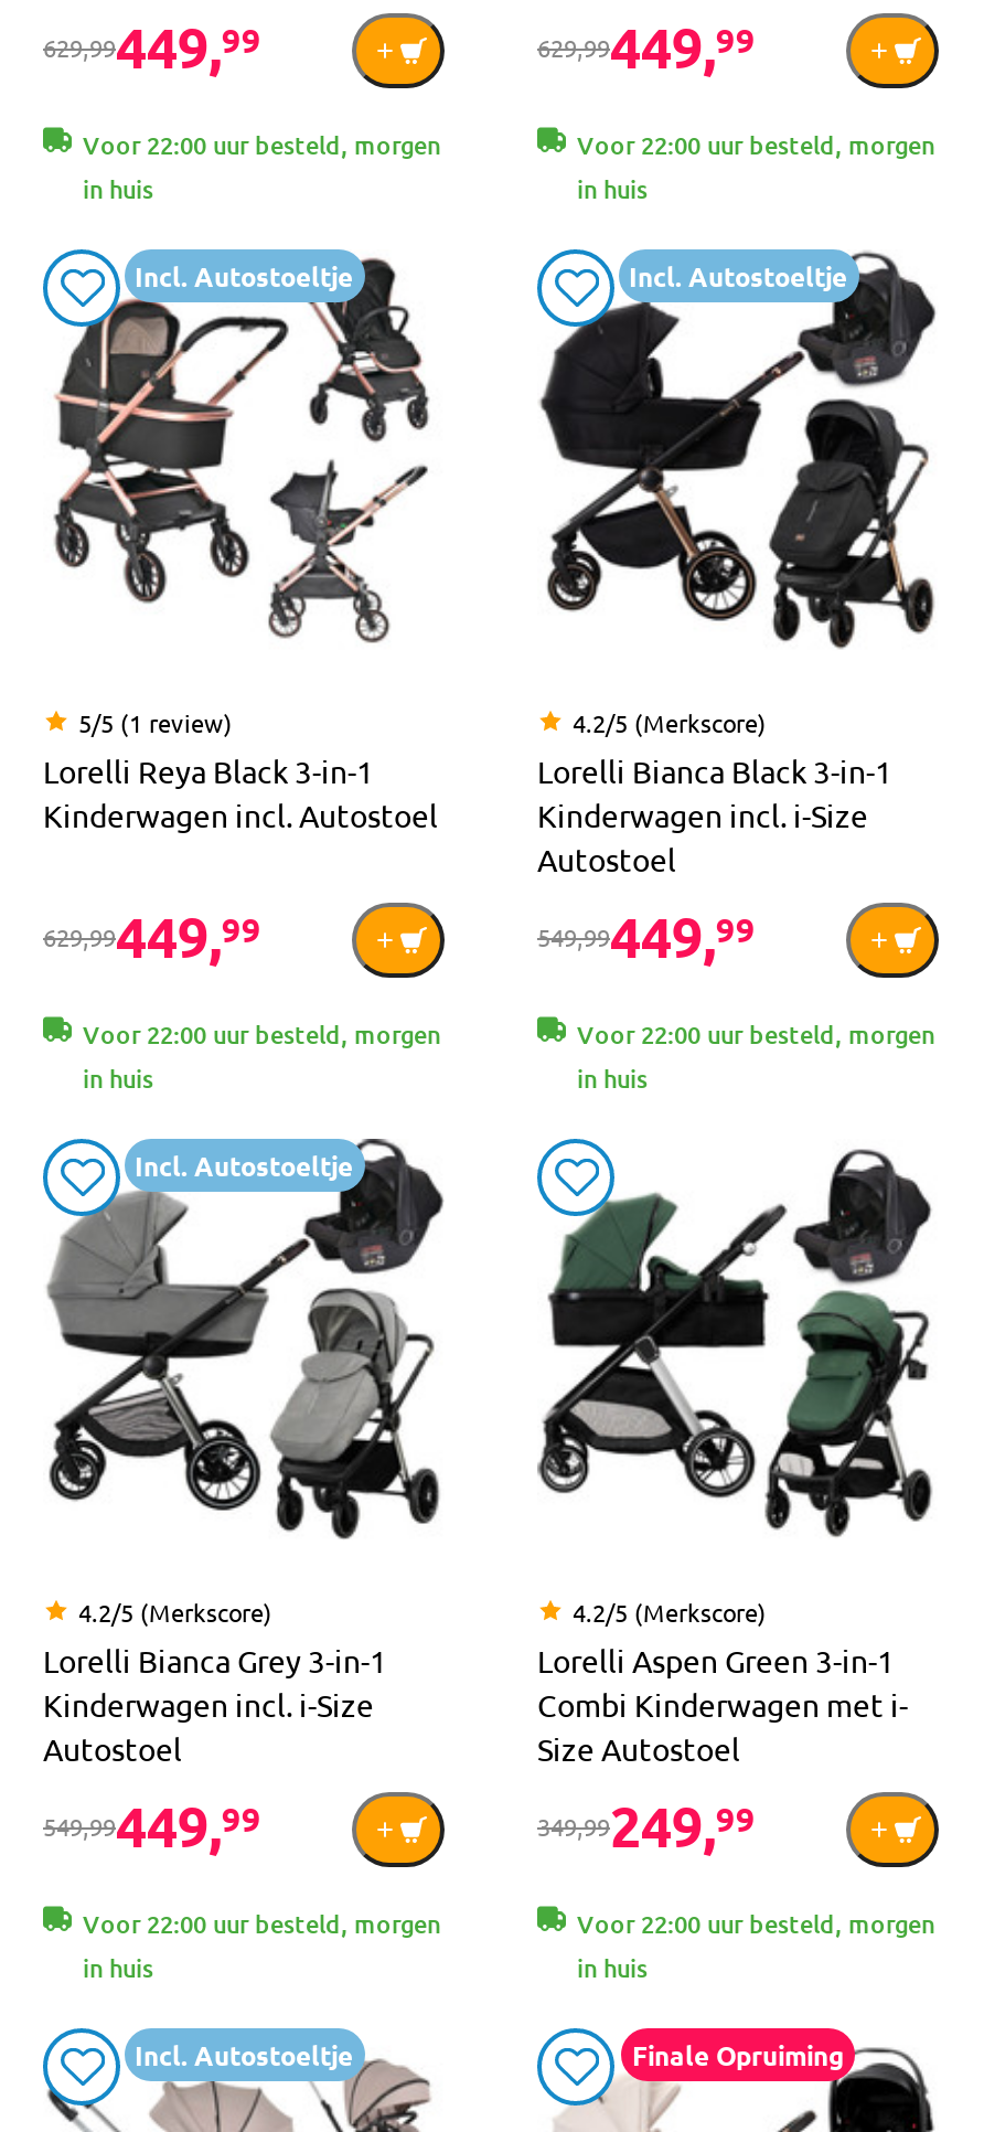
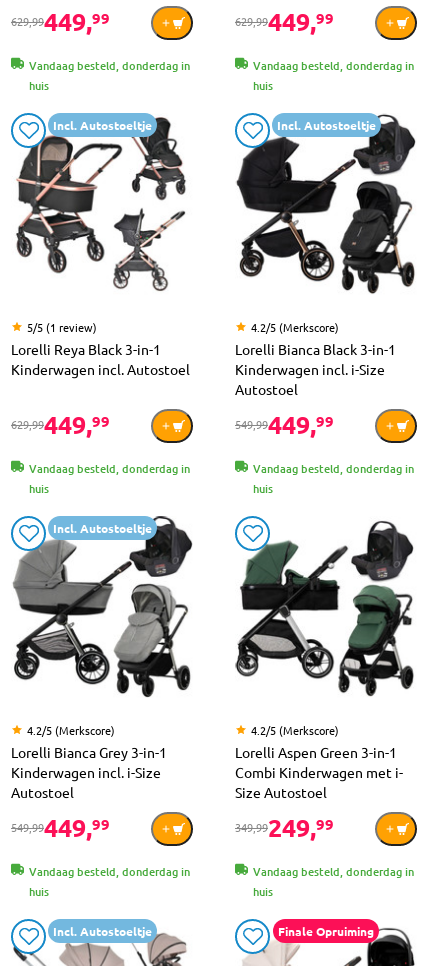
[83,126,440,208] Voor 22:00 uur besteld, morgen | in huis -> [29,57,190,94] Vandaag besteld, donderdag in | huis
[577,126,934,208] Voor 22:00 uur besteld, morgen | in huis -> [253,57,414,94] Vandaag besteld, donderdag in | huis
[83,1015,440,1097] Voor 22:00 uur besteld, morgen | in huis -> [29,460,190,497] Vandaag besteld, donderdag in | huis
[577,1015,934,1097] Voor 22:00 uur besteld, morgen | in huis -> [253,460,414,497] Vandaag besteld, donderdag in | huis
[83,1905,440,1987] Voor 22:00 uur besteld, morgen | in huis -> [29,863,190,900] Vandaag besteld, donderdag in | huis
[577,1905,934,1987] Voor 22:00 uur besteld, morgen | in huis -> [253,863,414,900] Vandaag besteld, donderdag in | huis

